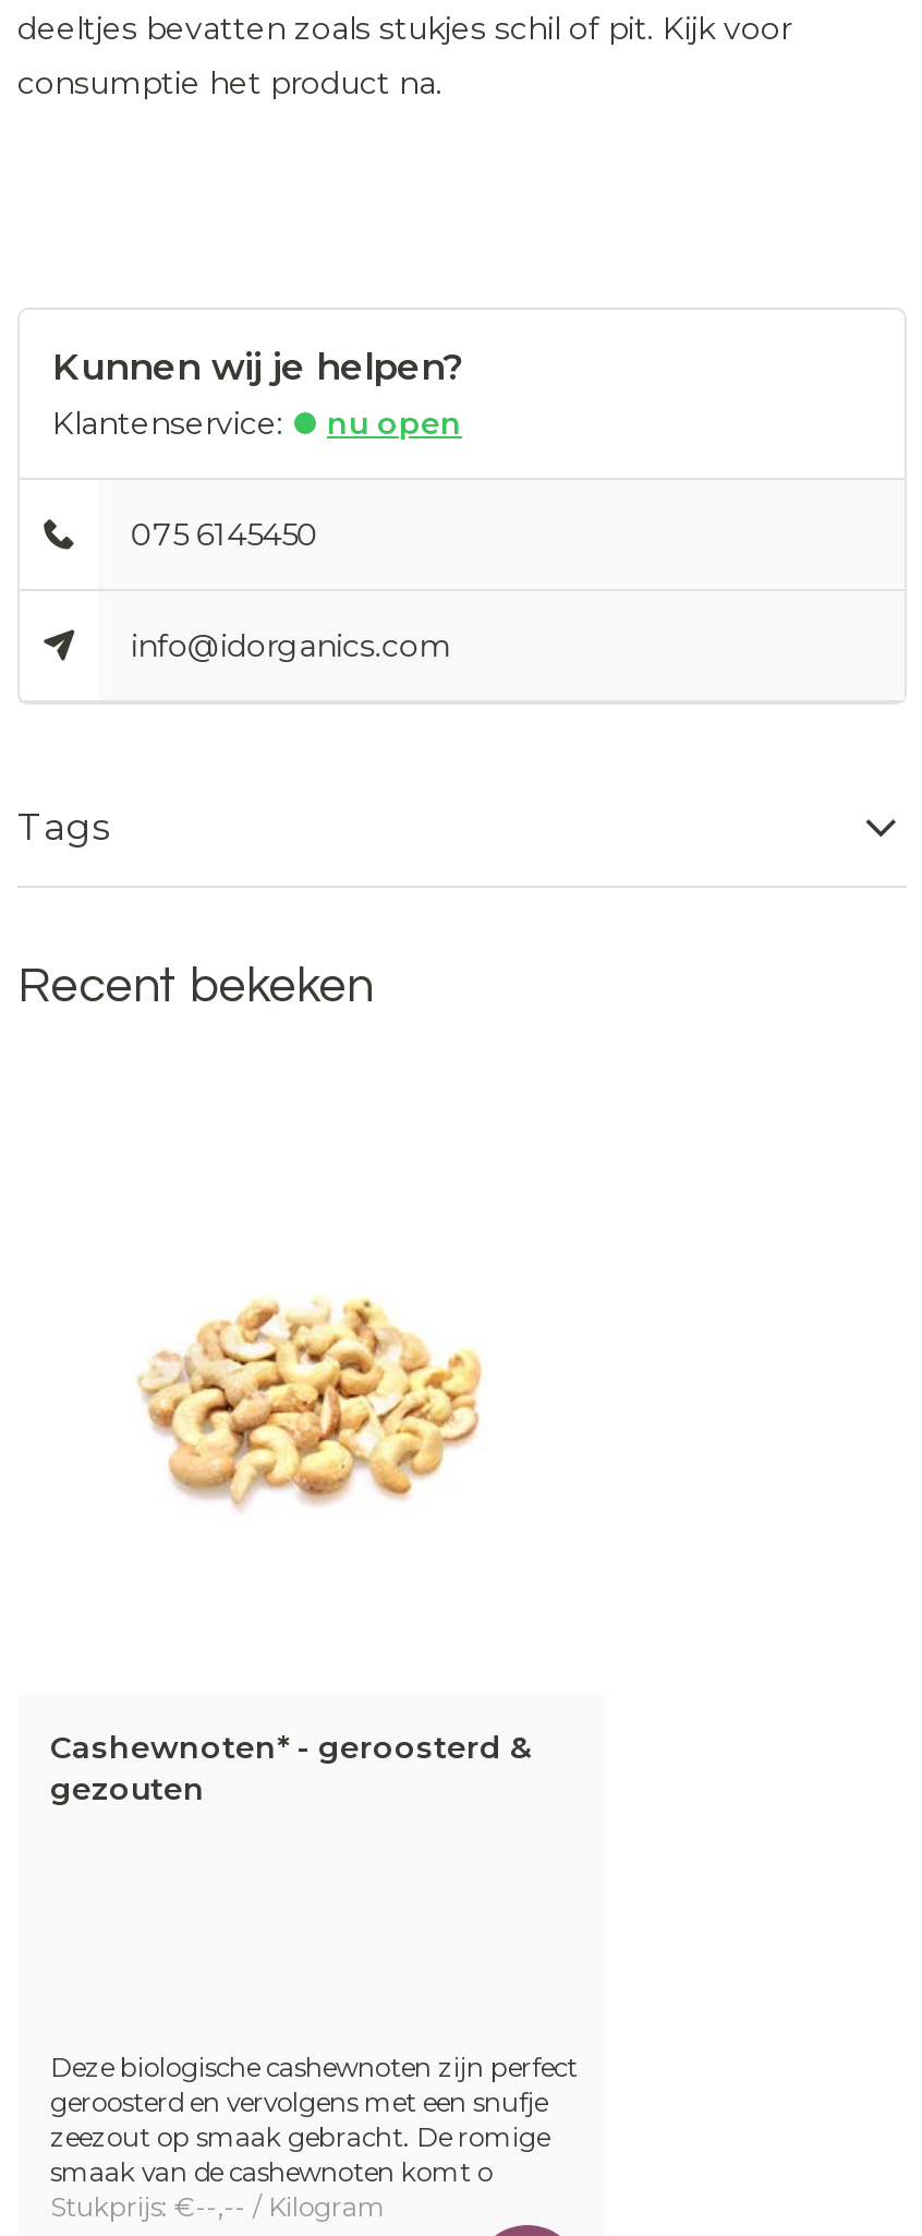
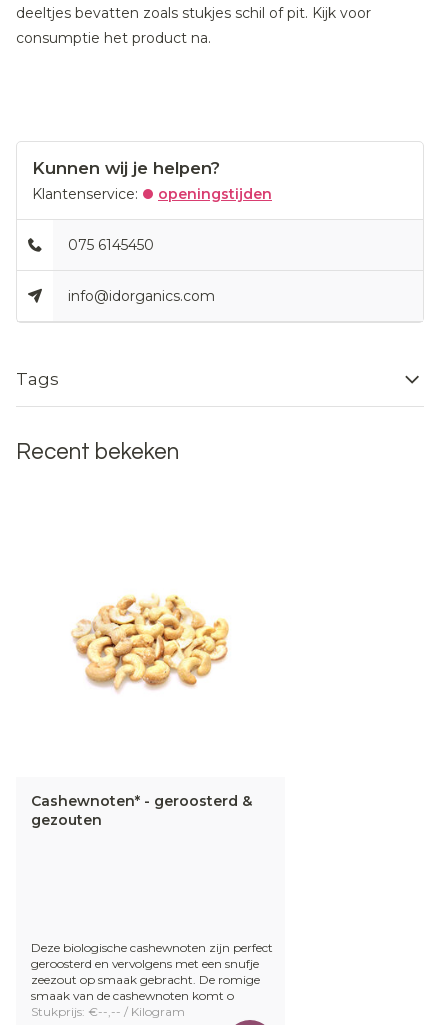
[327,404,462,443] nu open -> [158,185,272,203] openingstijden

